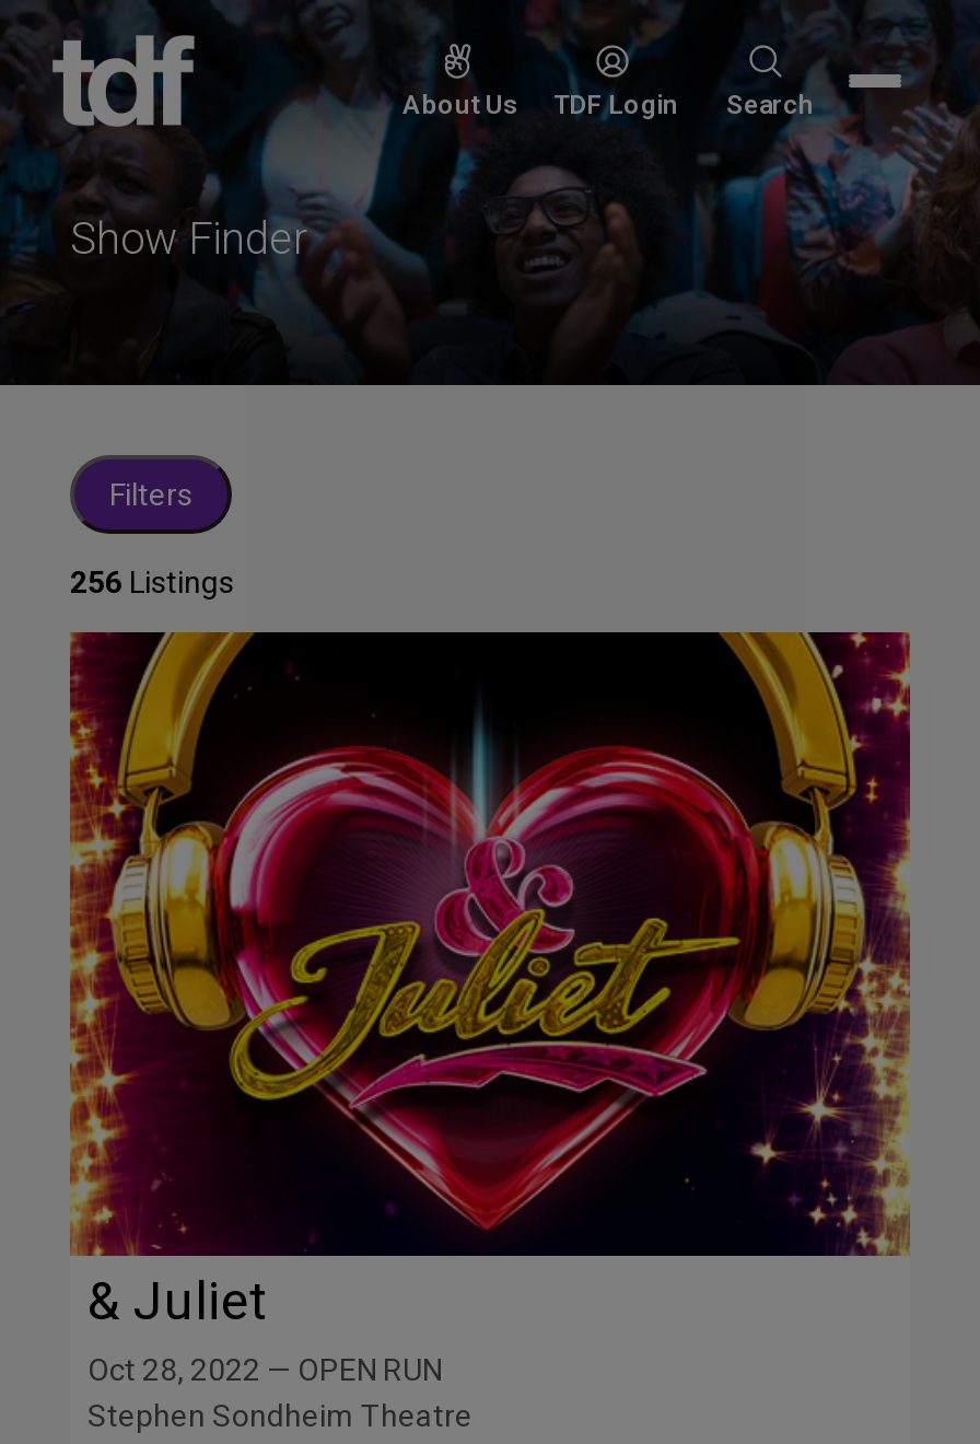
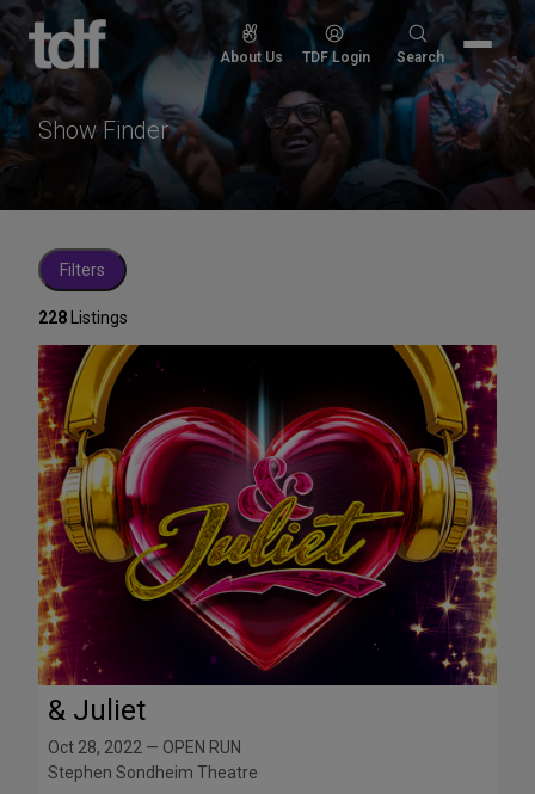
[70,564,234,599] 256 Listings -> [38,308,128,327] 228 Listings

